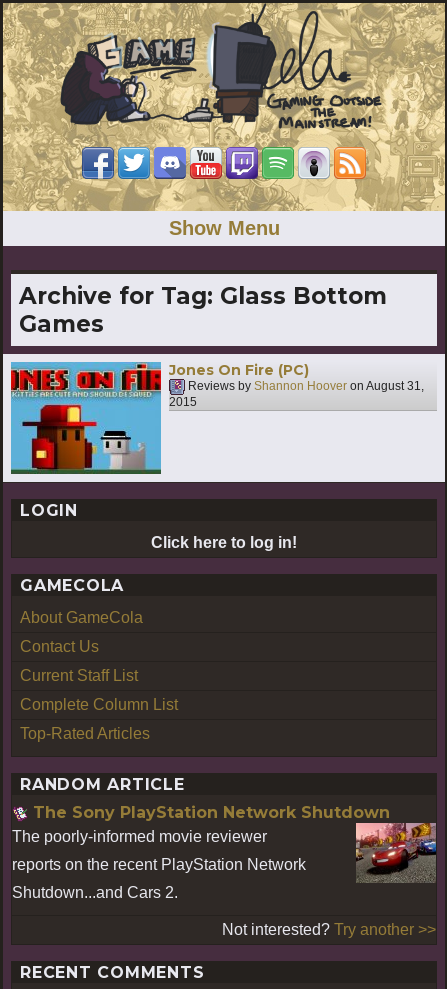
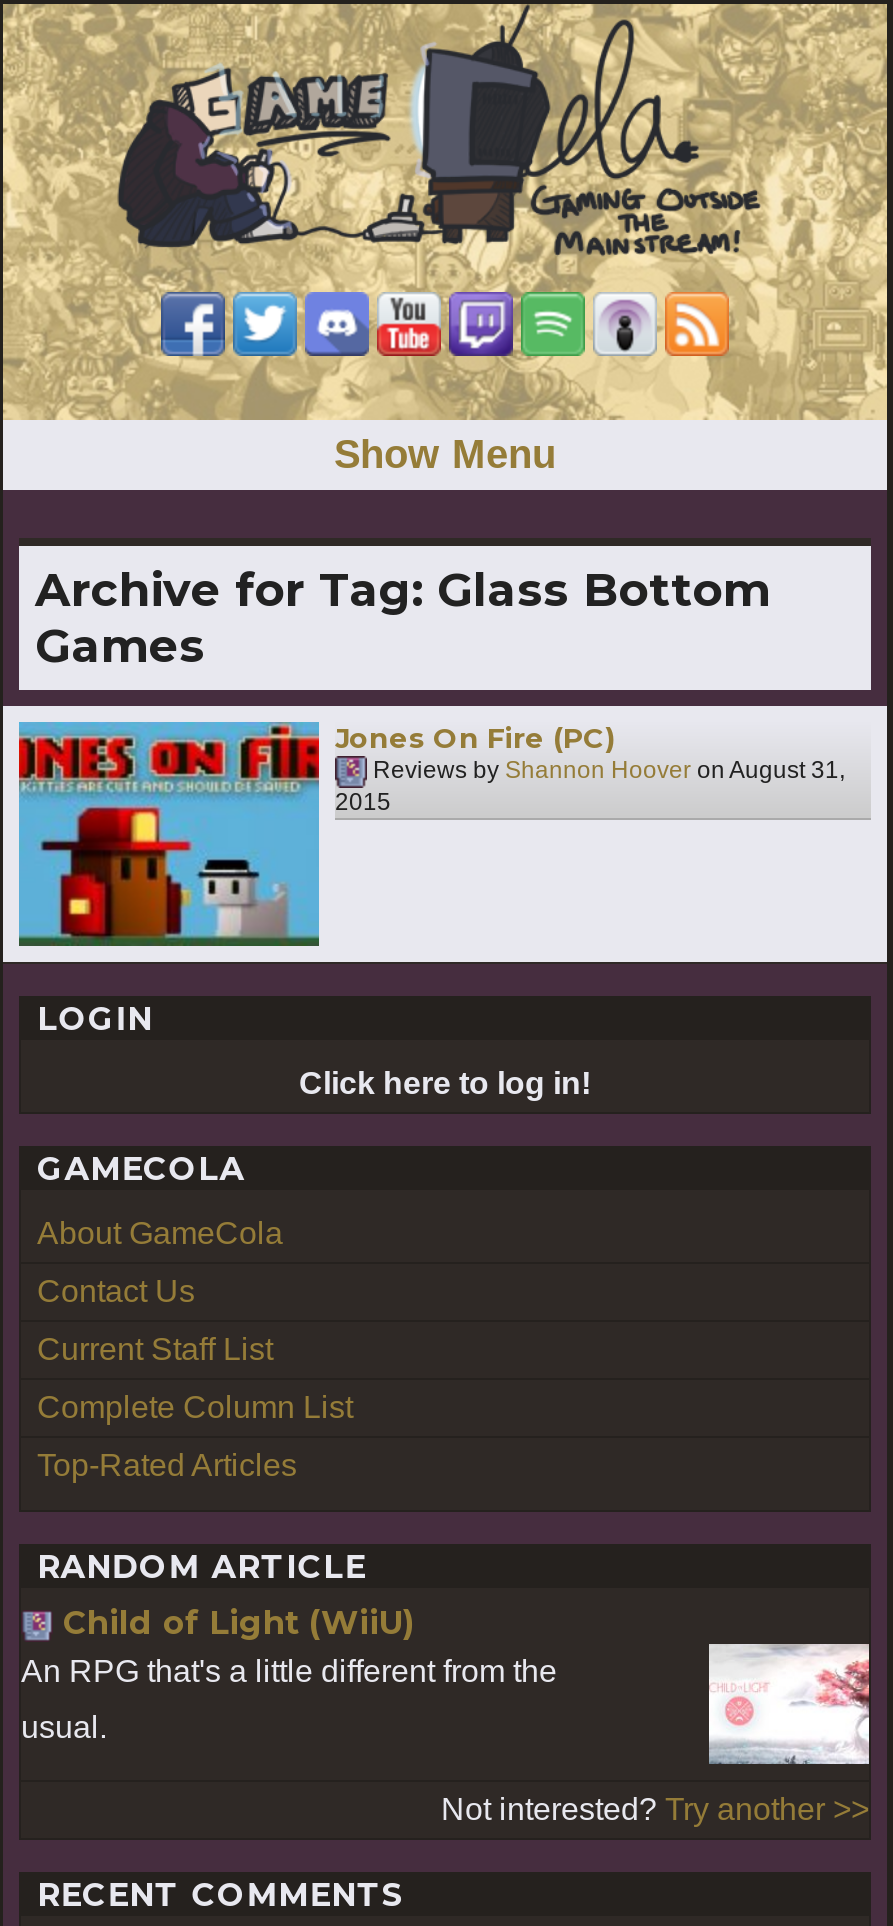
[12,803,390,901] The Sony PlayStation Network Shutdown | The poorly-informed movie reviewer | reports on the recent PlayStation Network | Shutdown...and Cars 2. -> [21,1604,557,1744] Child of Light (WiiU) | An RPG that's a little different from the | usual.
[355,823,437,882] [image] -> [707,1642,871,1764] [image]

